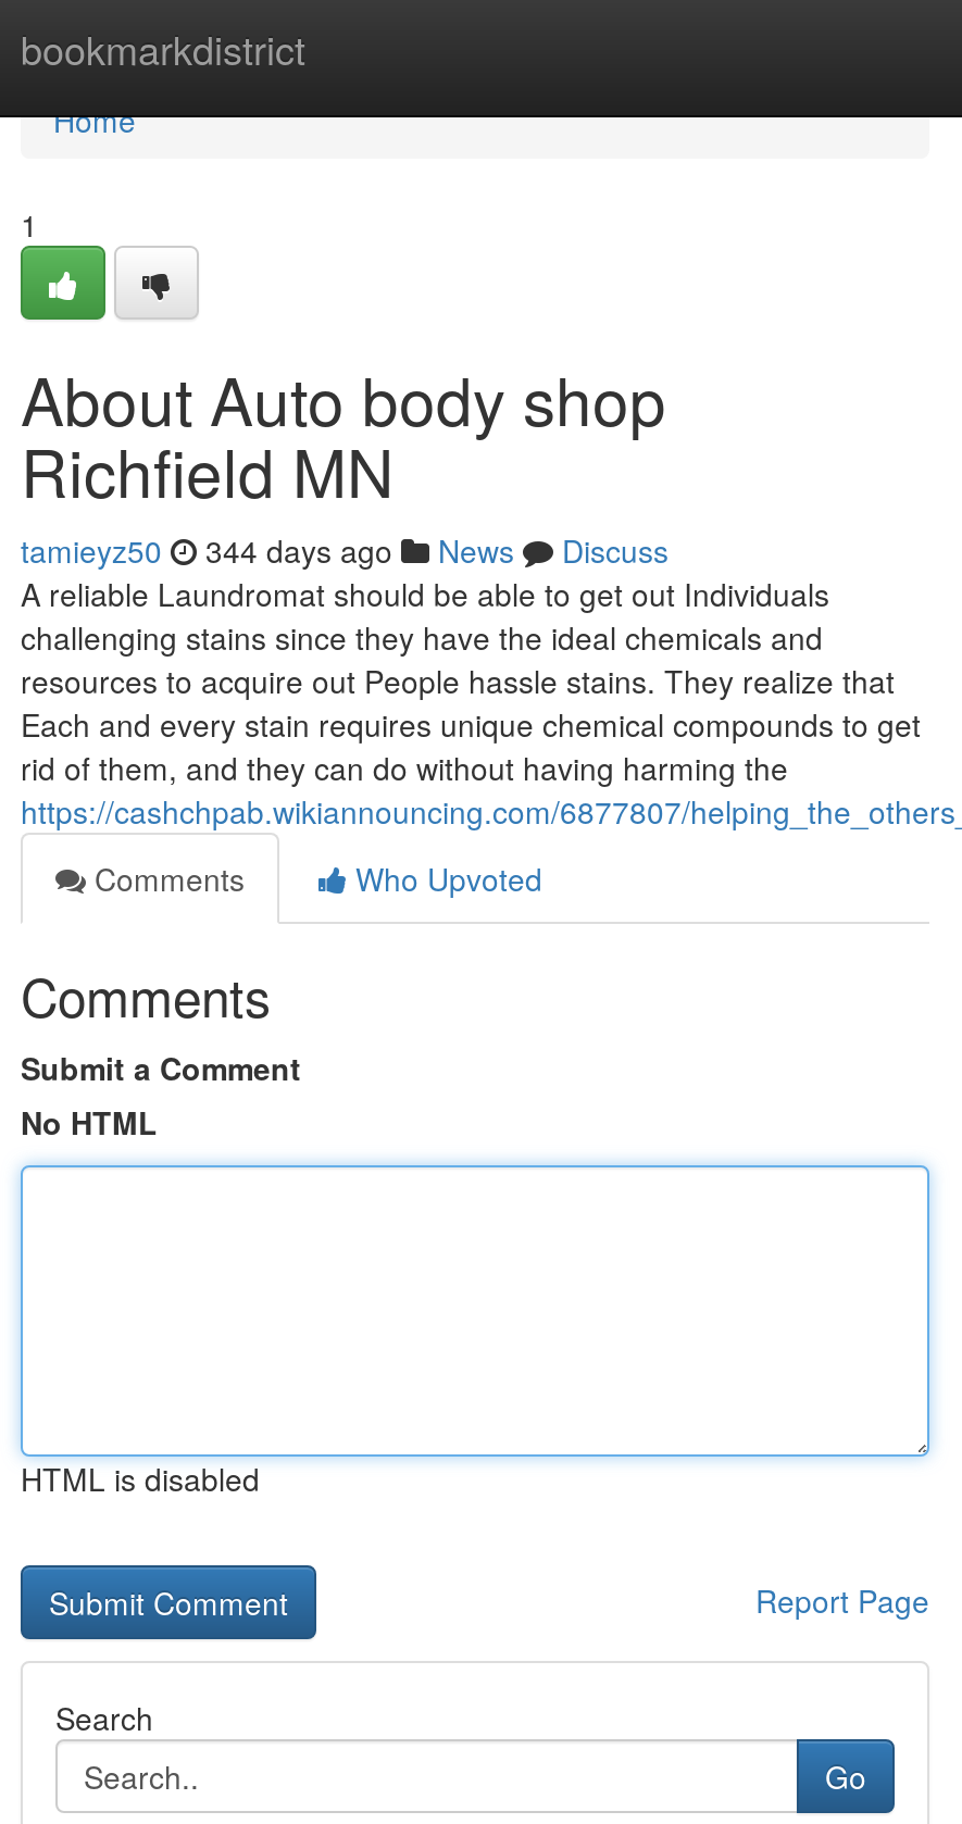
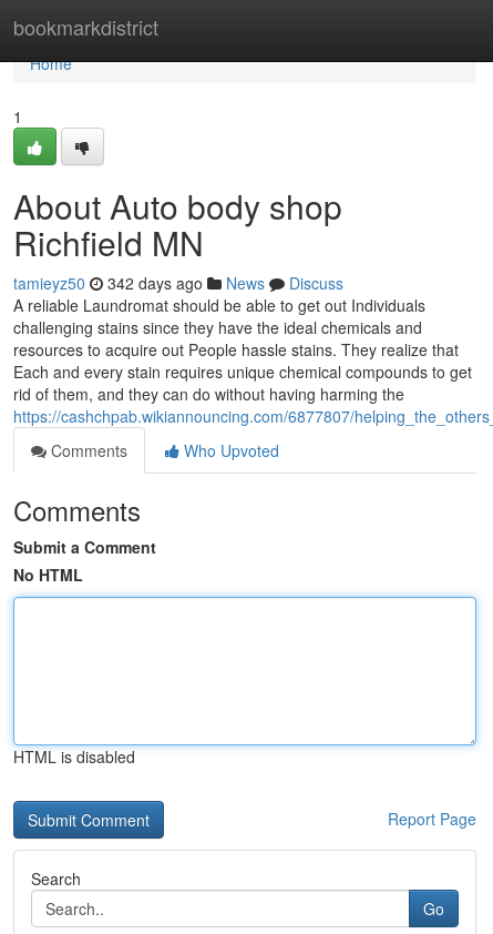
[21,528,669,572] tamieyz50 344 days ago News Discuss -> [13,272,343,294] tamieyz50 342 days ago News Discuss

